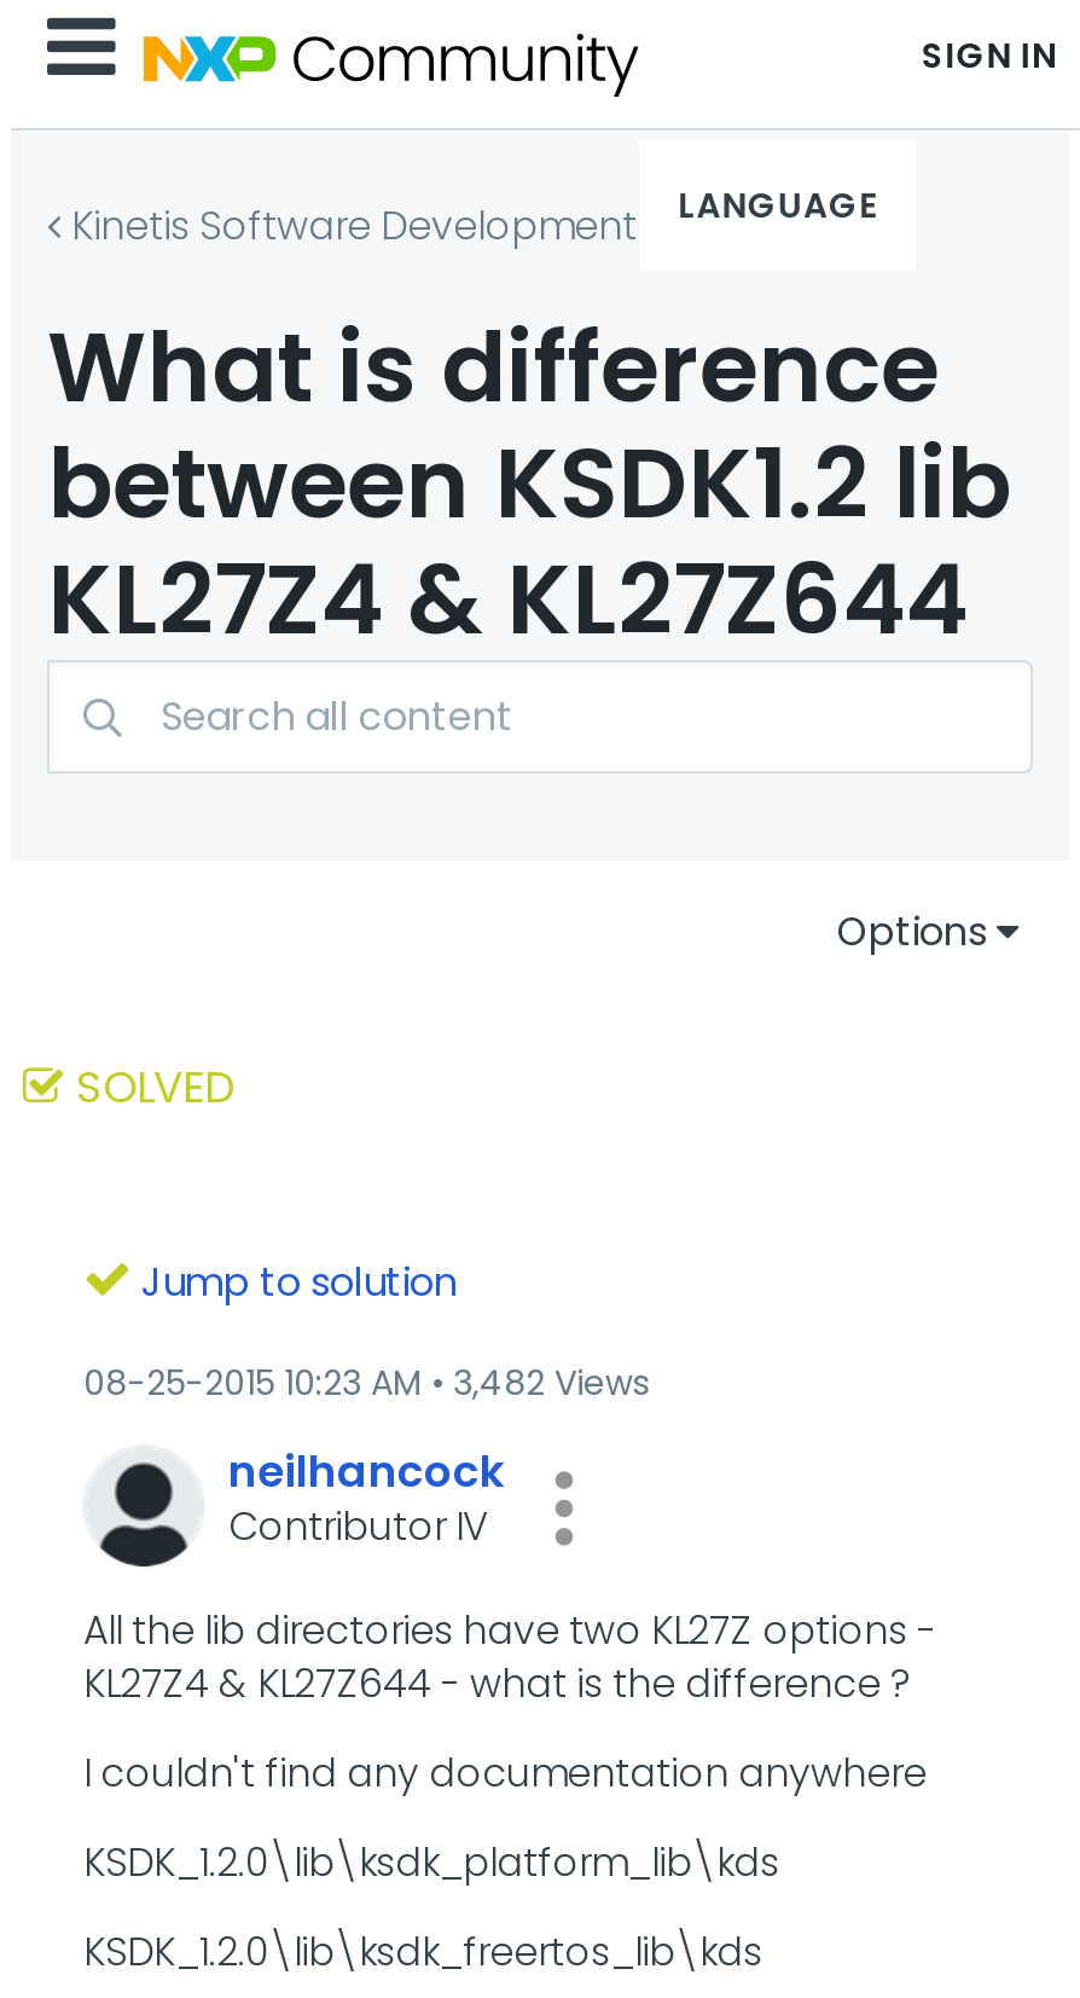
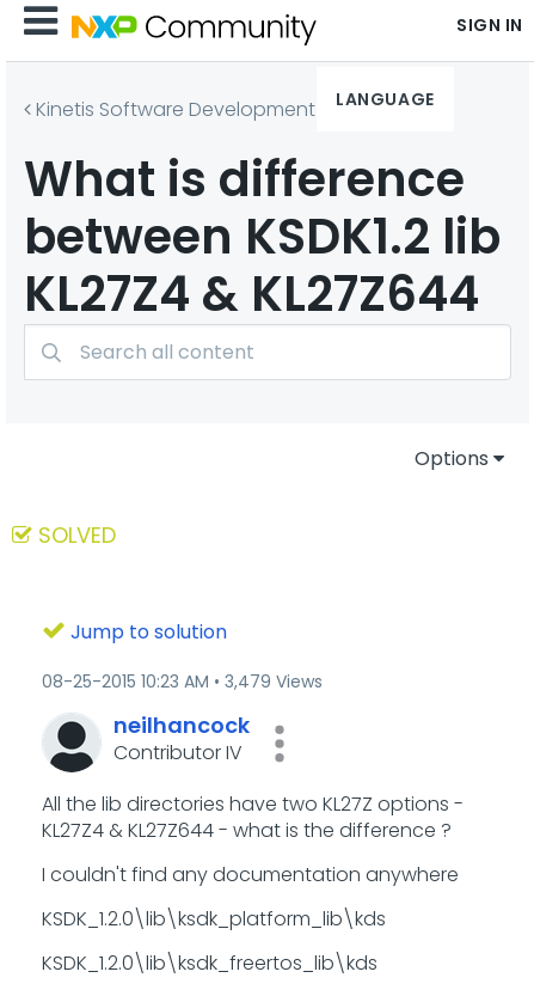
[83,1359,649,1407] 08-25-2015 10:23 AM 3,482 Views -> [42,670,323,693] 08-25-2015 10:23 AM 3,479 Views

